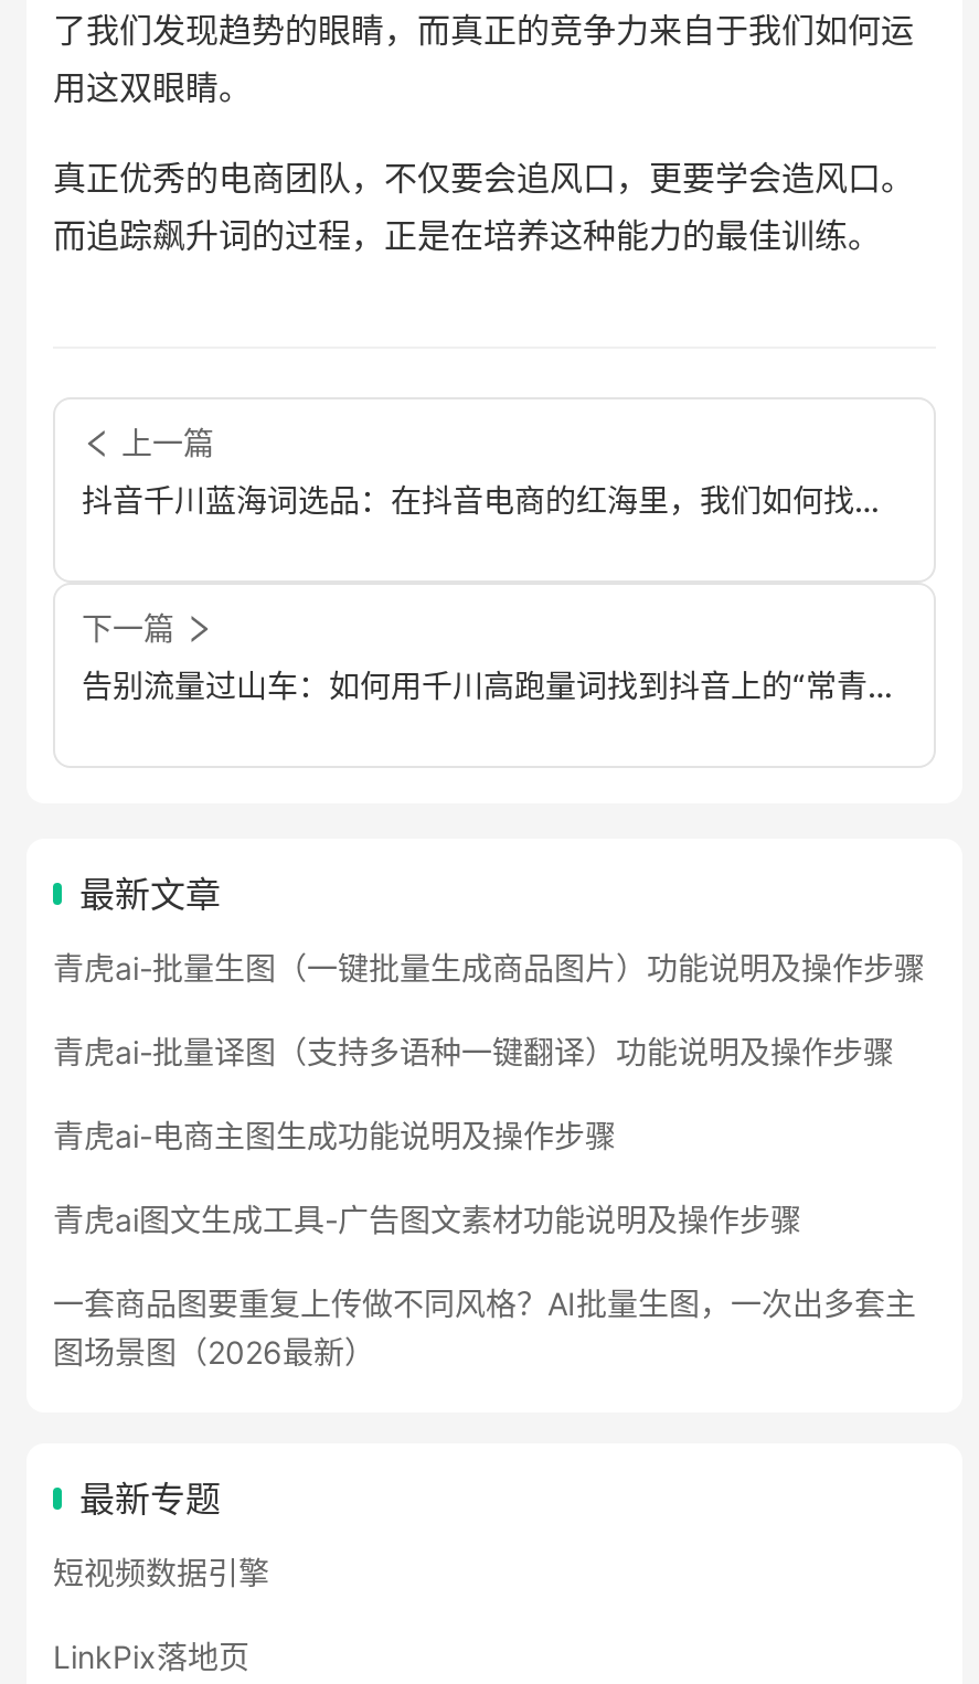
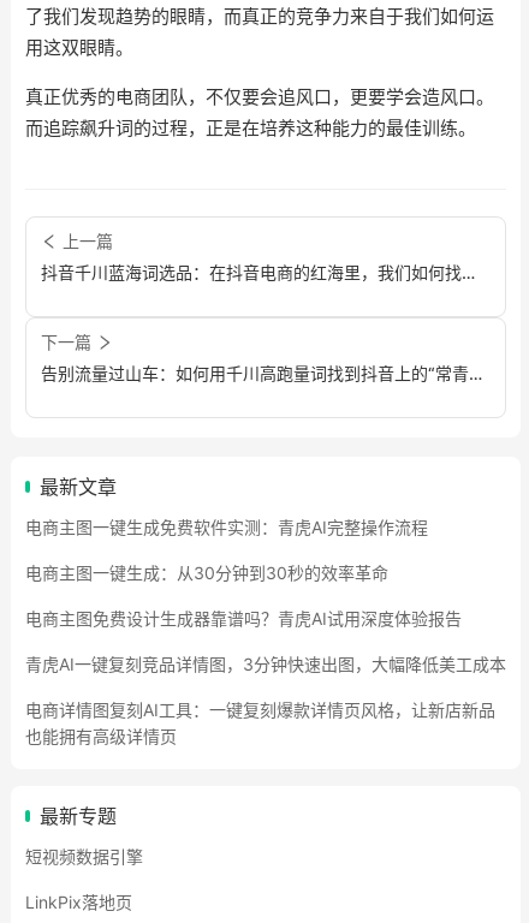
[53,949,925,986] 青虎ai-批量生图（一键批量生成商品图片）功能说明及操作步骤 -> [25,517,428,537] 电商主图一键生成免费软件实测：青虎AI完整操作流程
[53,1032,894,1070] 青虎ai-批量译图（支持多语种一键翻译）功能说明及操作步骤 -> [25,562,388,583] 电商主图一键生成：从30分钟到30秒的效率革命
[53,1116,616,1154] 青虎ai-电商主图生成功能说明及操作步骤 -> [25,608,462,628] 电商主图免费设计生成器靠谱吗？青虎AI试用深度体验报告
[53,1200,801,1238] 青虎ai图文生成工具-广告图文素材功能说明及操作步骤 -> [25,654,506,674] 青虎AI一键复刻竞品详情图，3分钟快速出图，大幅降低美工成本
[53,1284,916,1370] 一套商品图要重复上传做不同风格？AI批量生图，一次出多套主 | 图场景图（2026最新） -> [25,699,495,746] 电商详情图复刻AI工具：一键复刻爆款详情页风格，让新店新品 | 也能拥有高级详情页

